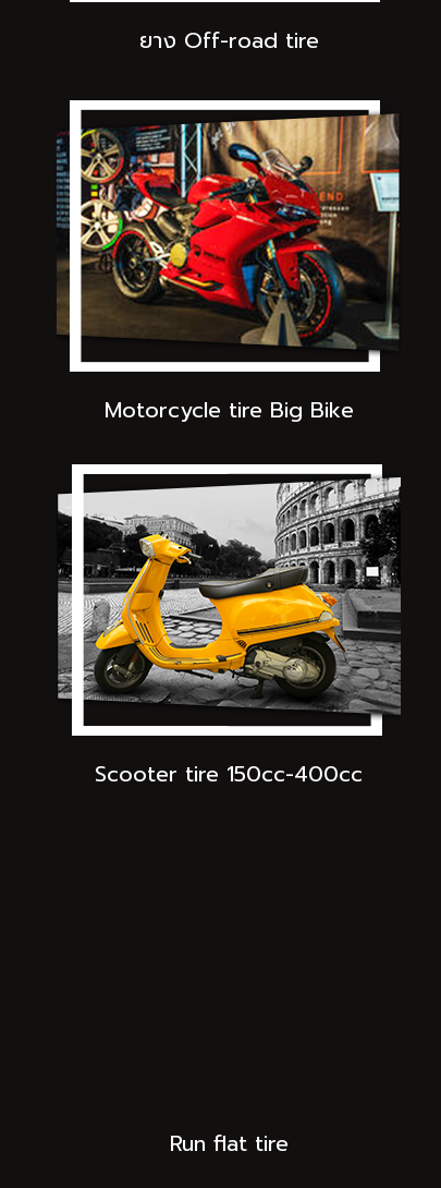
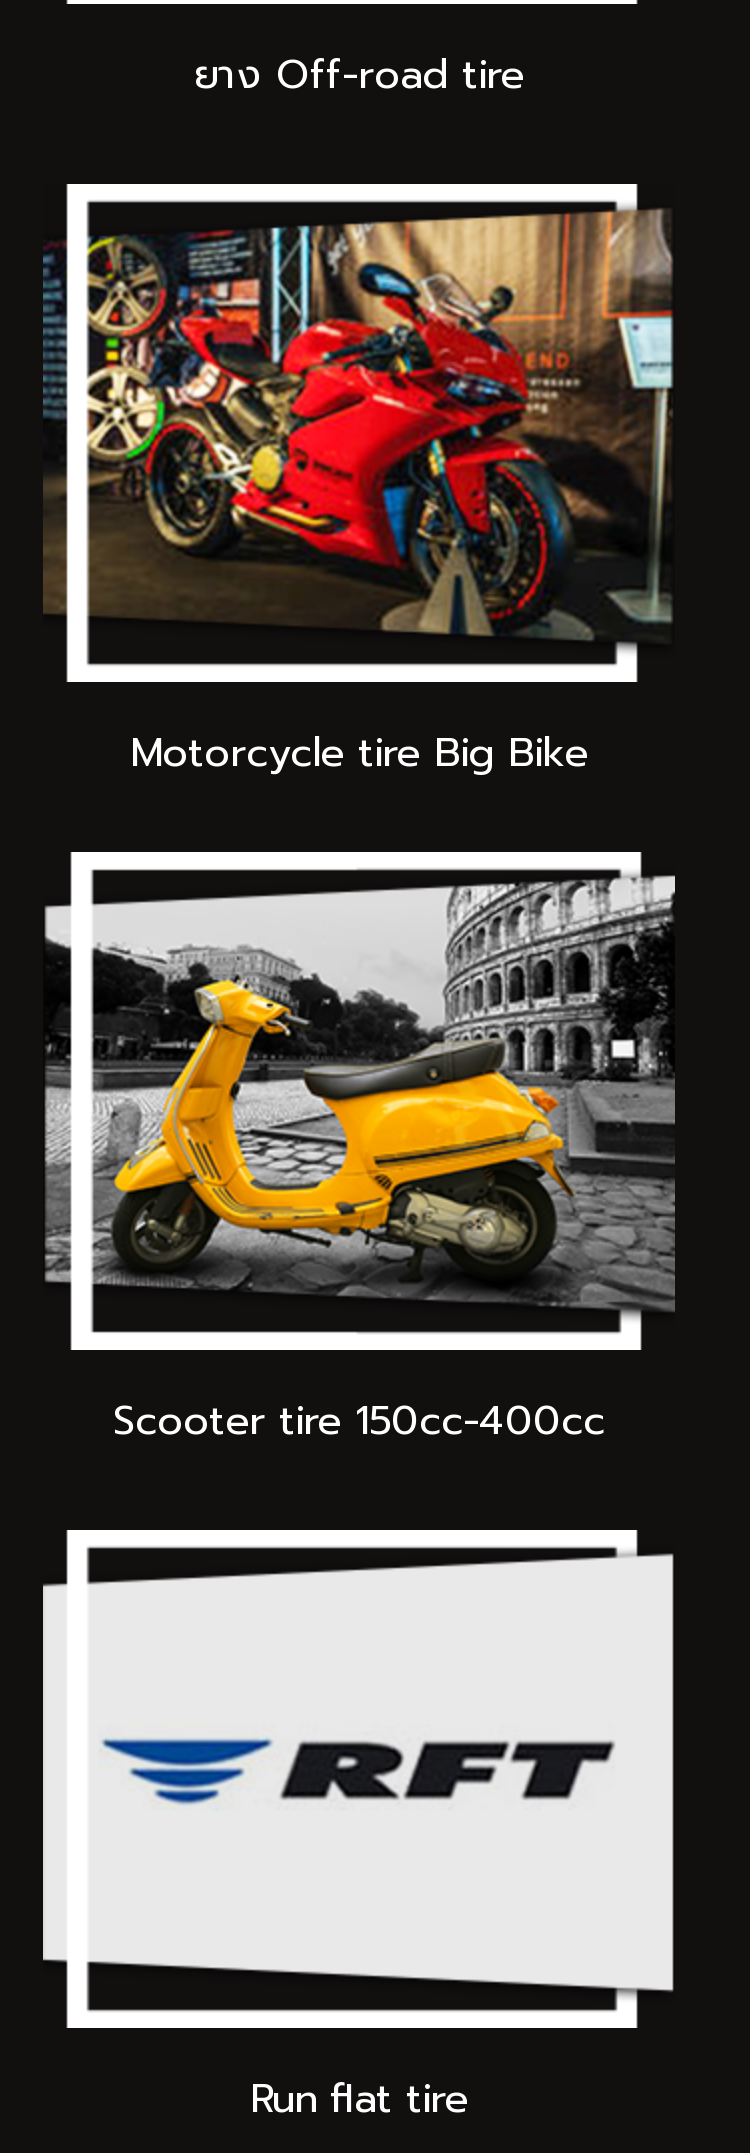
none -> [41,1528,675,2030] [image]

